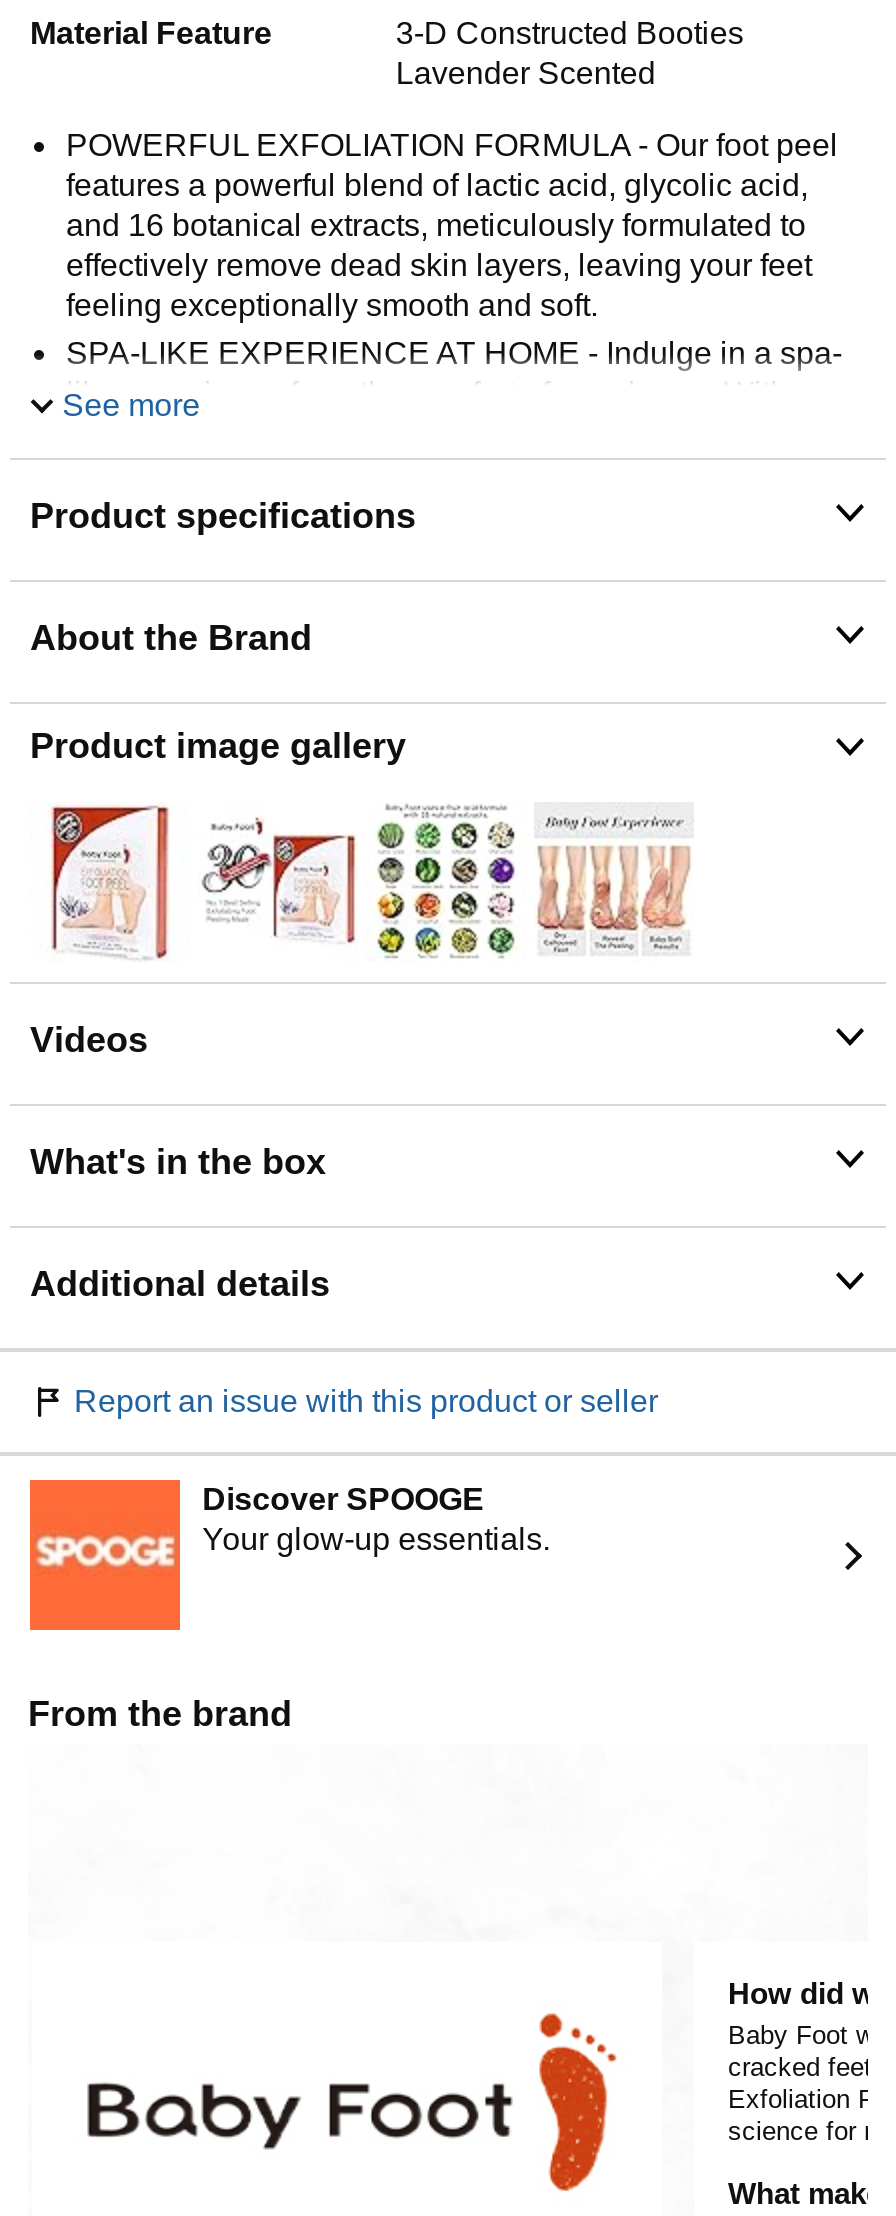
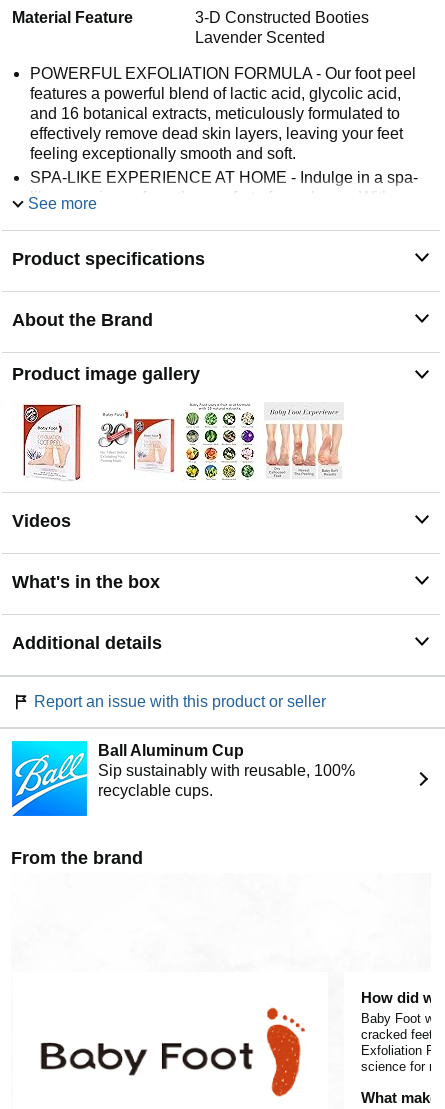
[28,1478,550,1632] [image] | Discover SPOOGE | Your glow-up essentials. -> [11,740,355,817] [image] | Ball Aluminum Cup | Sip sustainably with reusable, 100% | recyclable cups.

